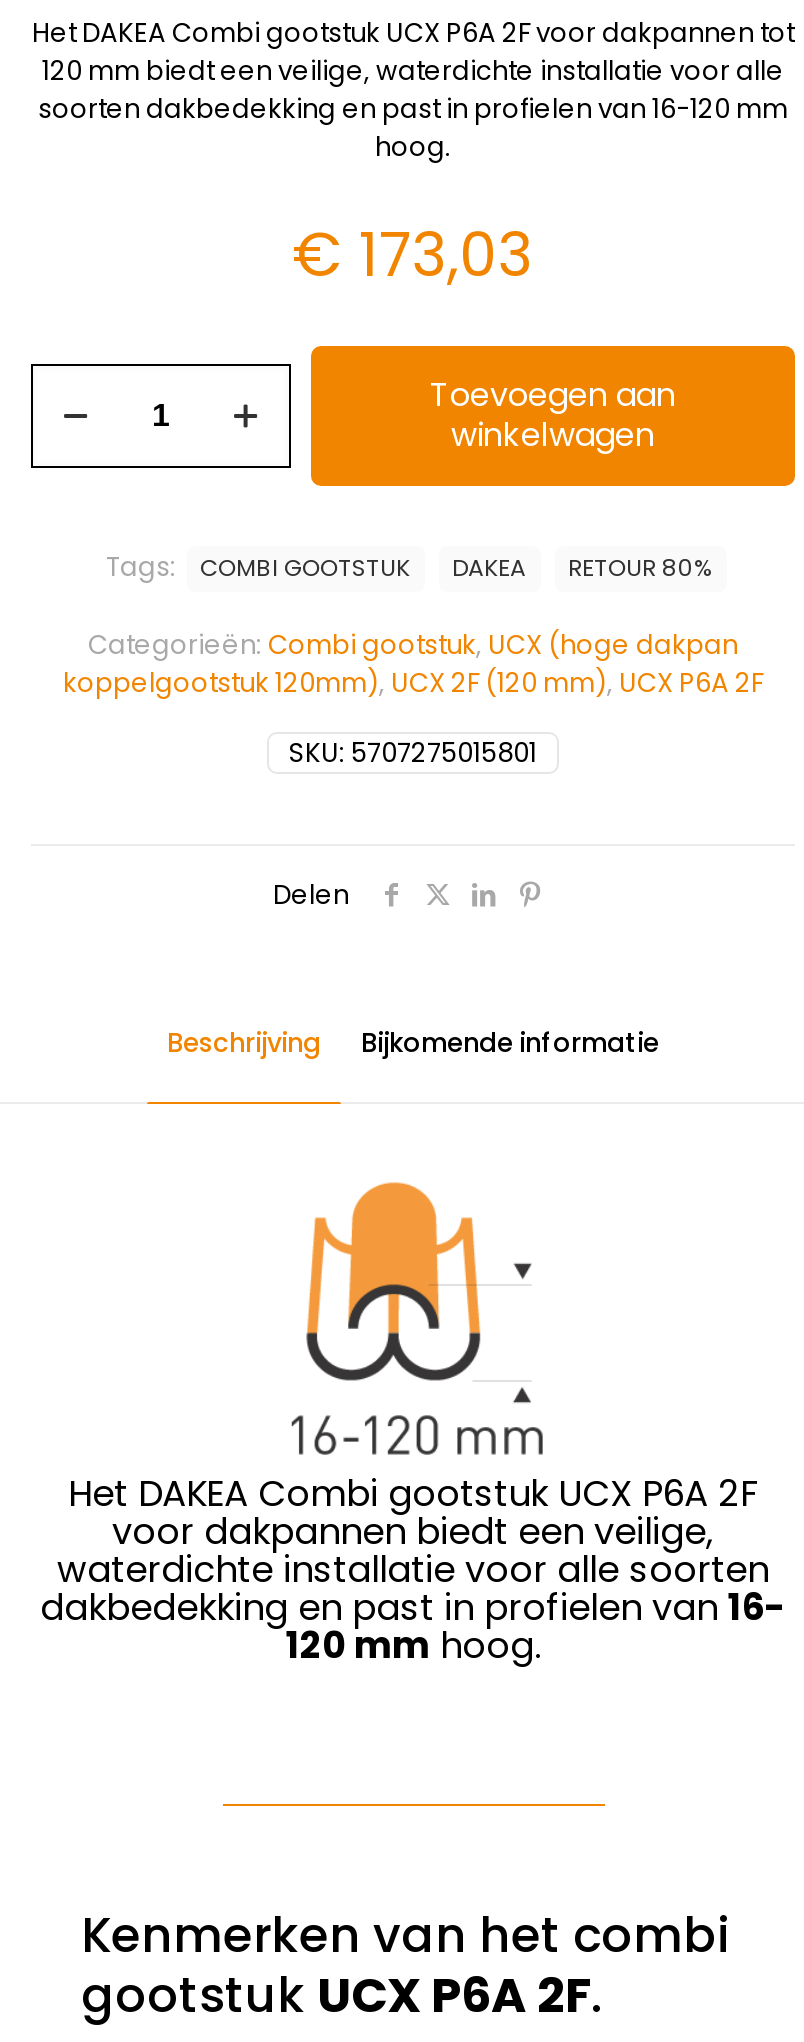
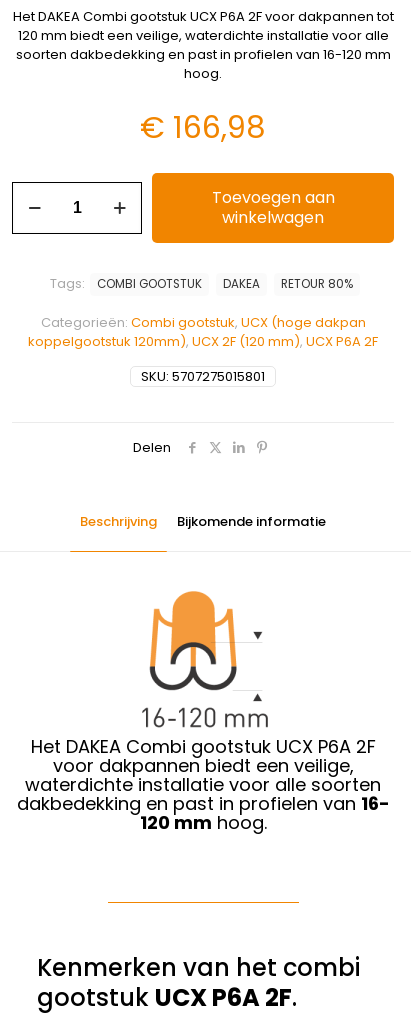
[293,214,533,298] €173,03 -> [140,107,266,149] €166,98

